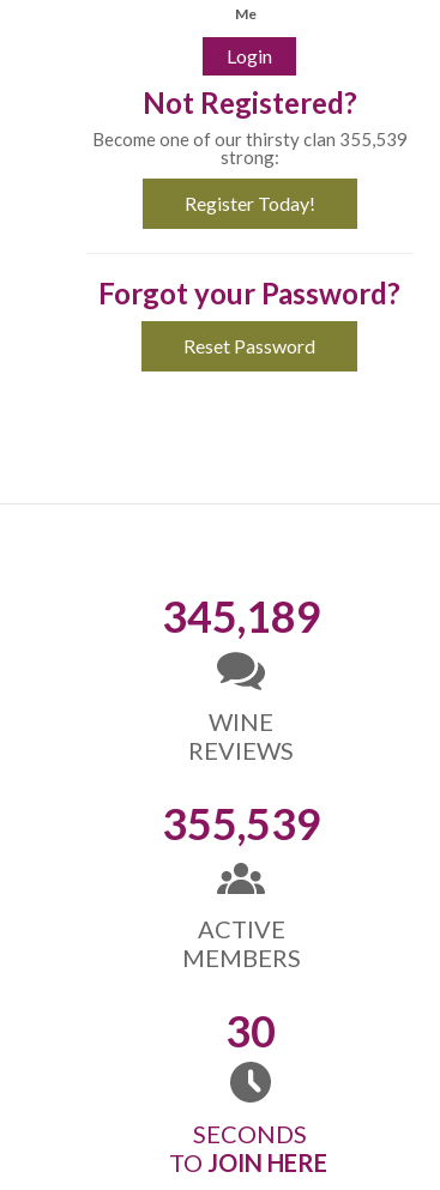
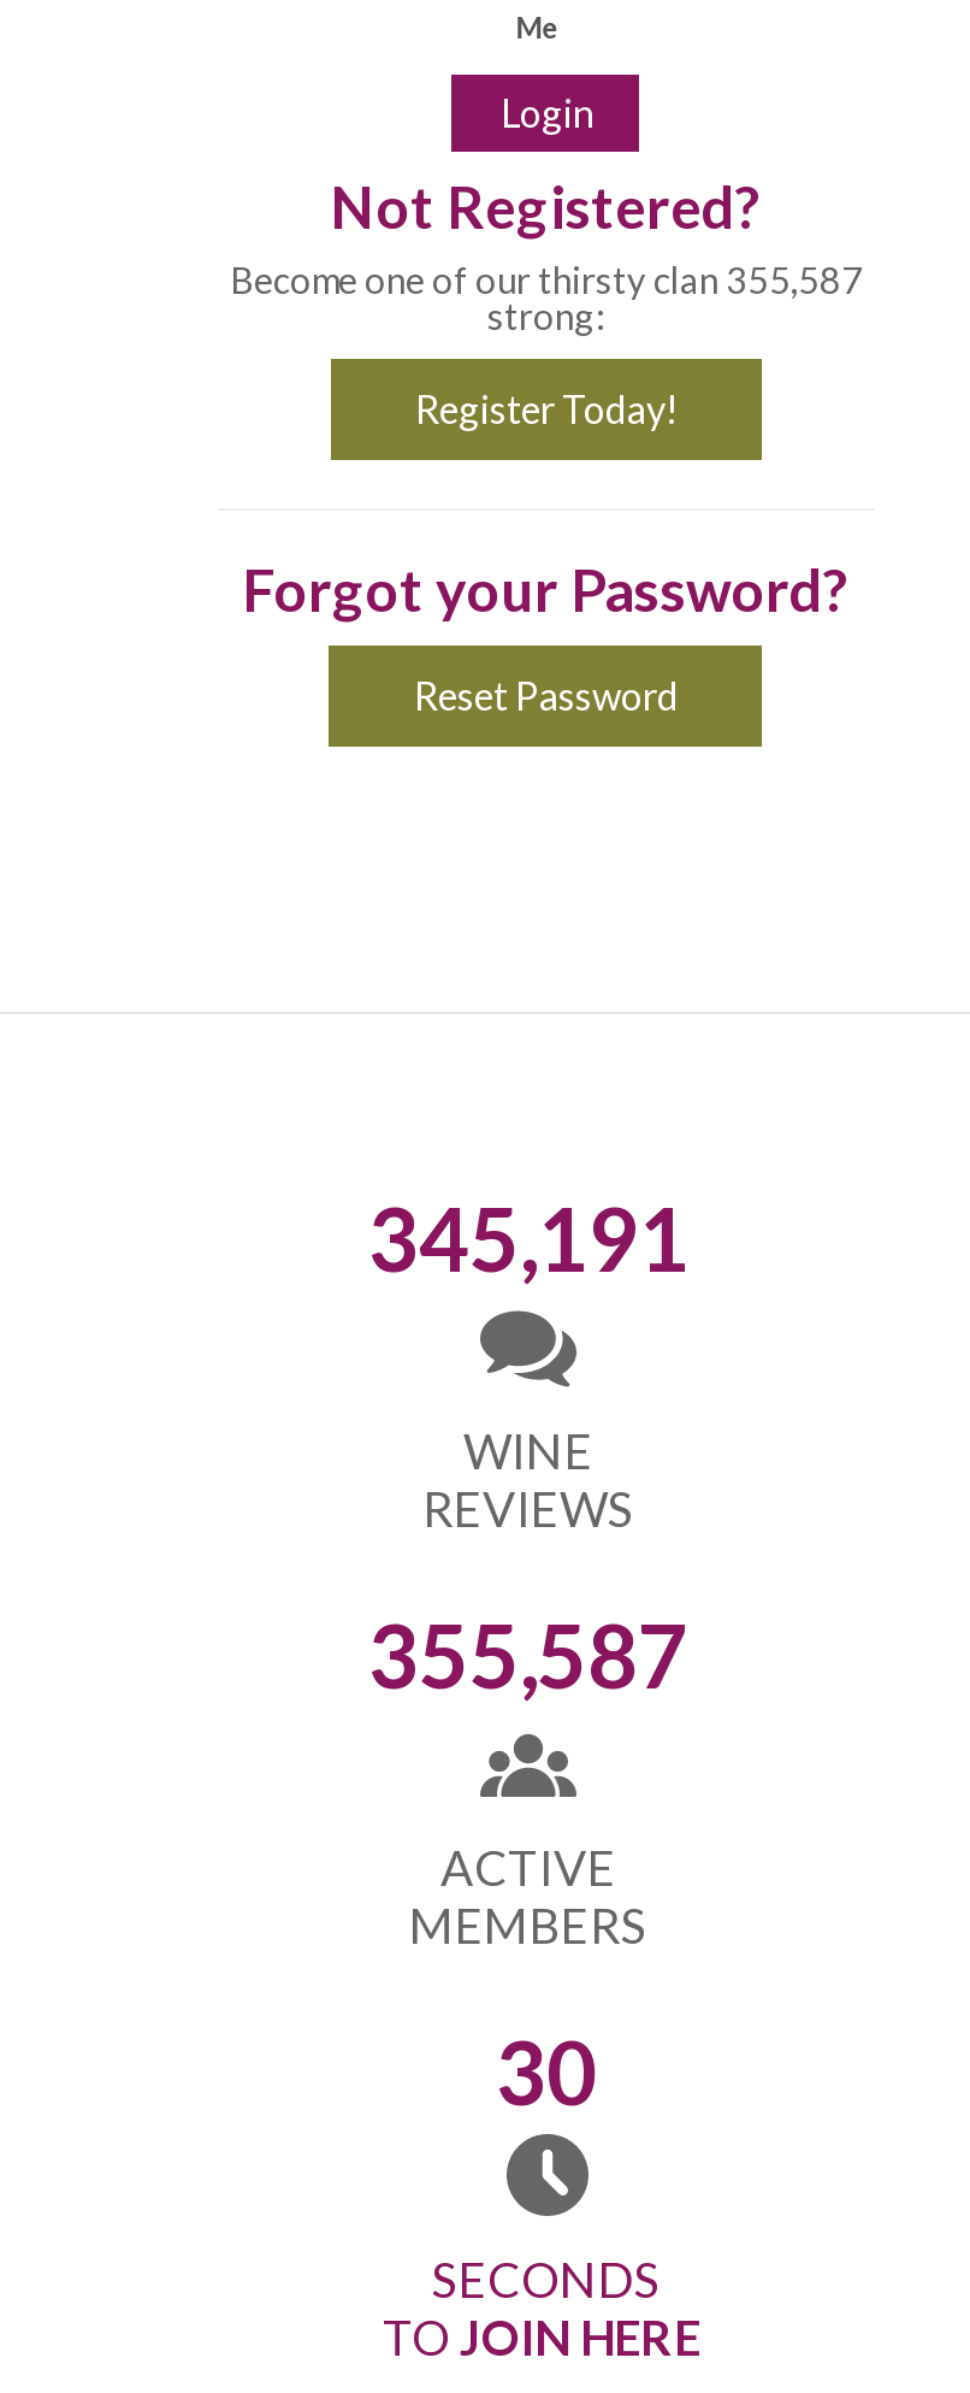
[92,128,408,150] Become one of our thirsty clan 355,539 -> [230,258,863,301] Become one of our thirsty clan 355,587
[161,590,321,642] 345,189 -> [368,1185,688,1291] 345,191
[161,797,321,850] 355,539 -> [368,1602,688,1708] 355,587

